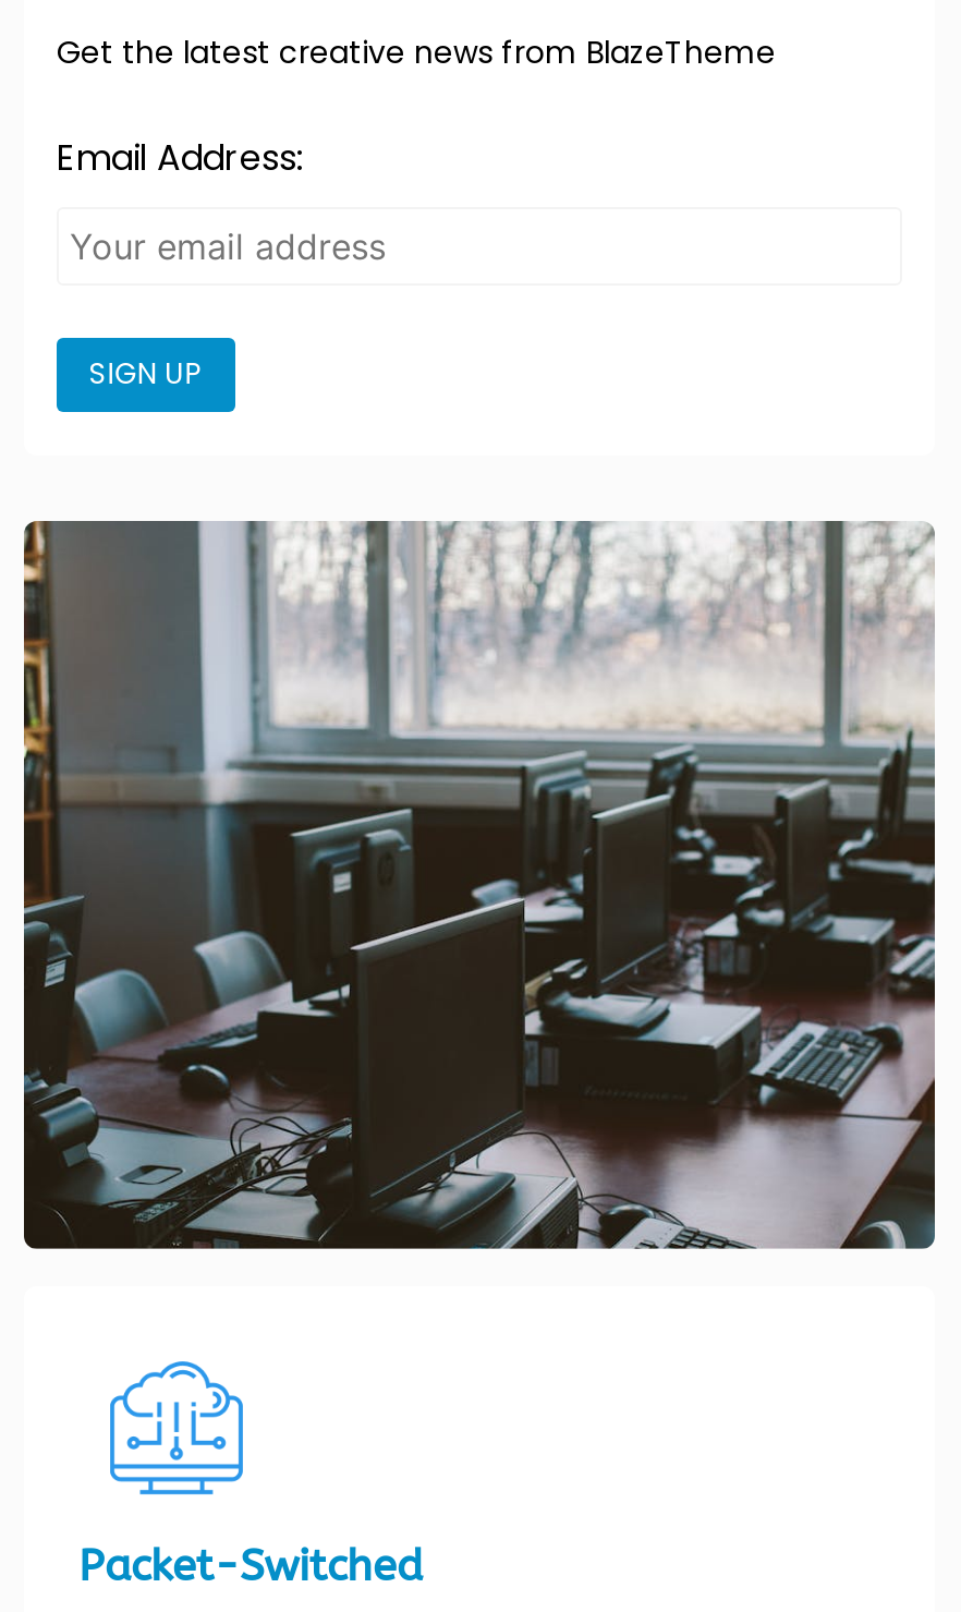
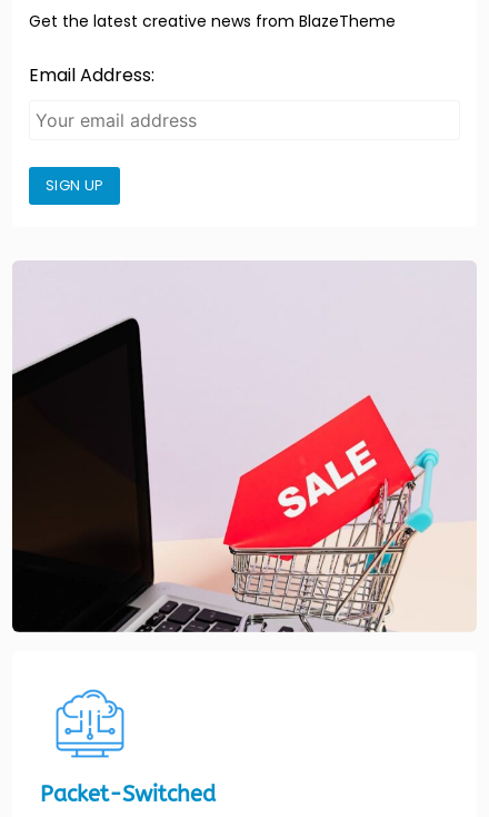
[22,519,937,1251] [image] -> [11,260,477,632] [image]

